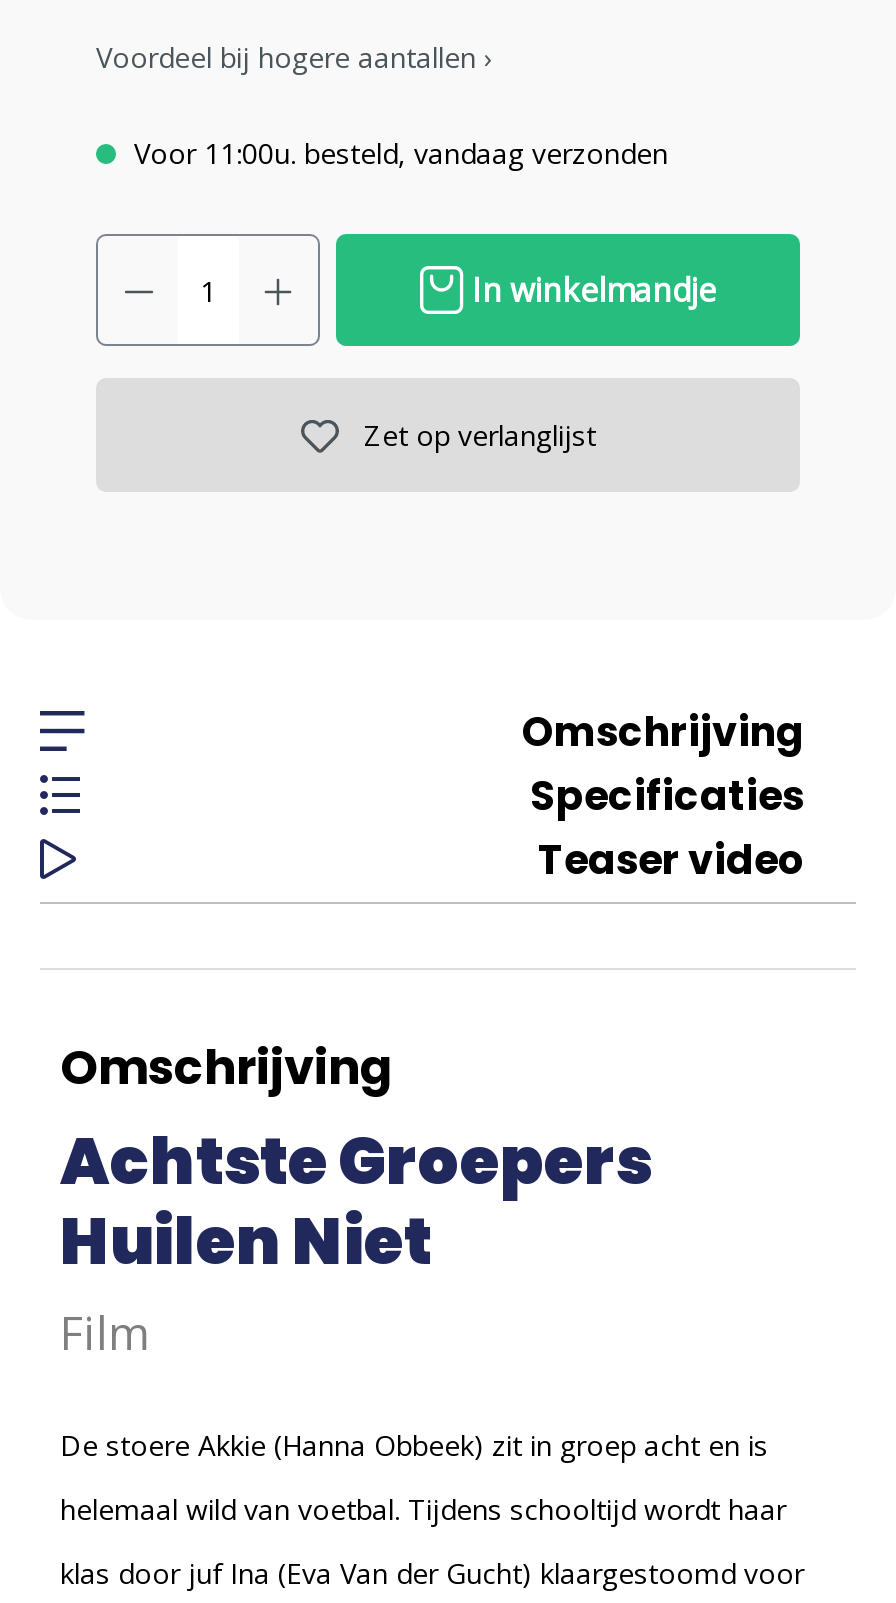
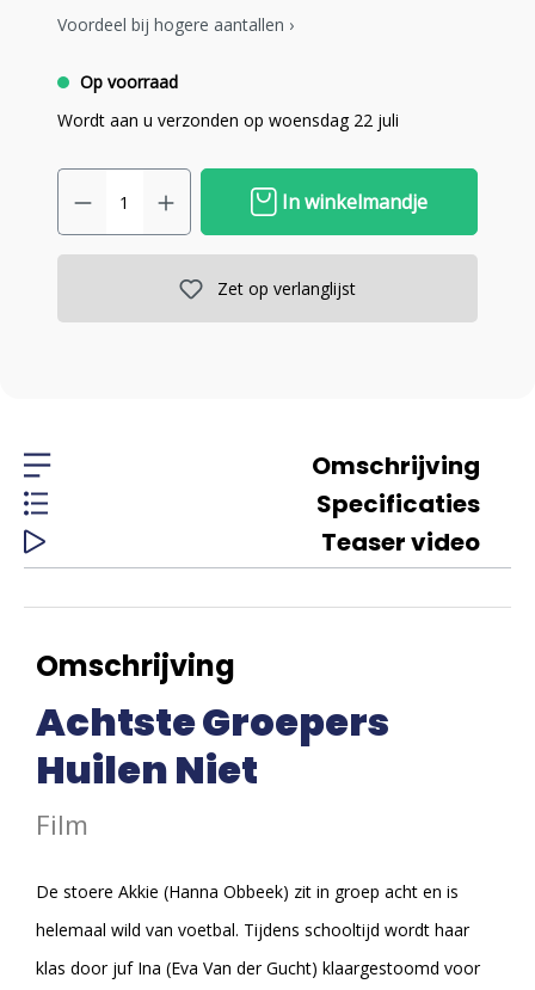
[126,134,668,172] Voor 11:00u. besteld, vandaag verzonden -> [57,70,399,131] Op voorraad | Wordt aan u verzonden op woensdag 22 juli

